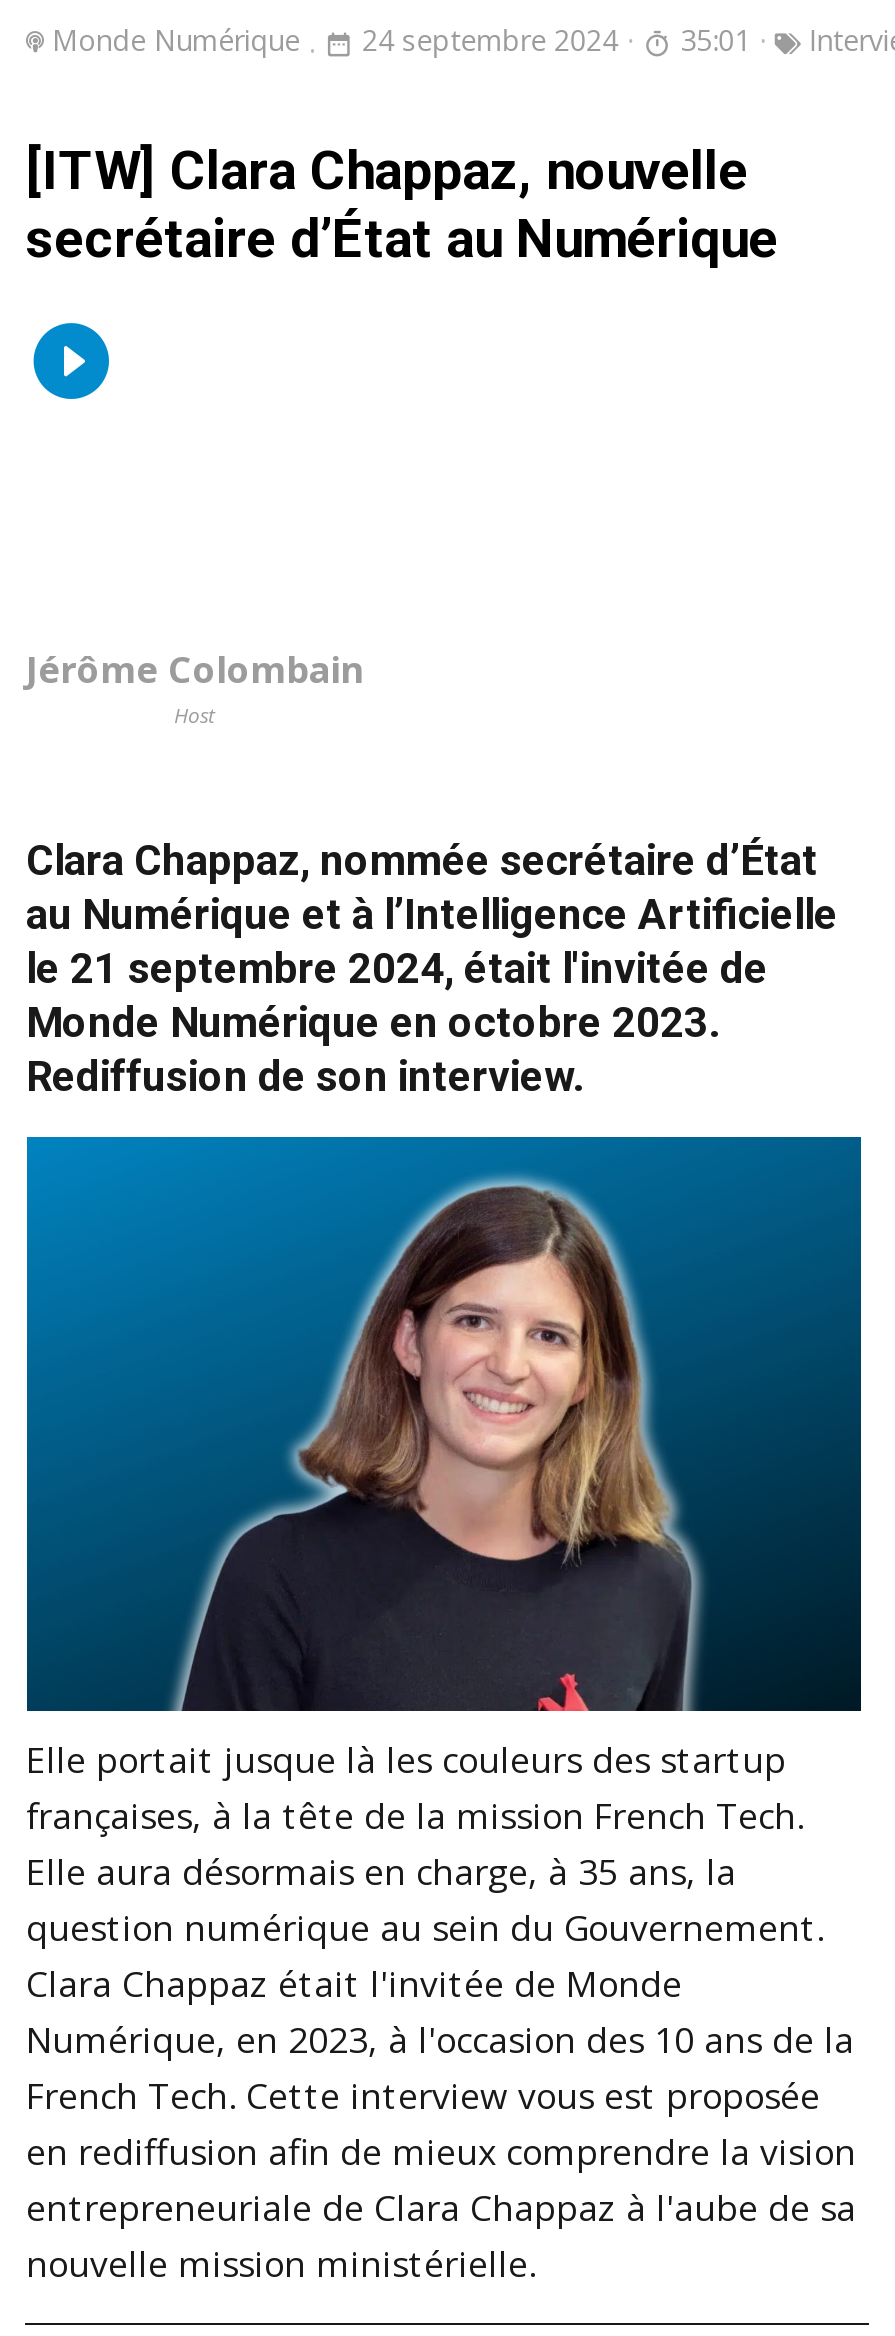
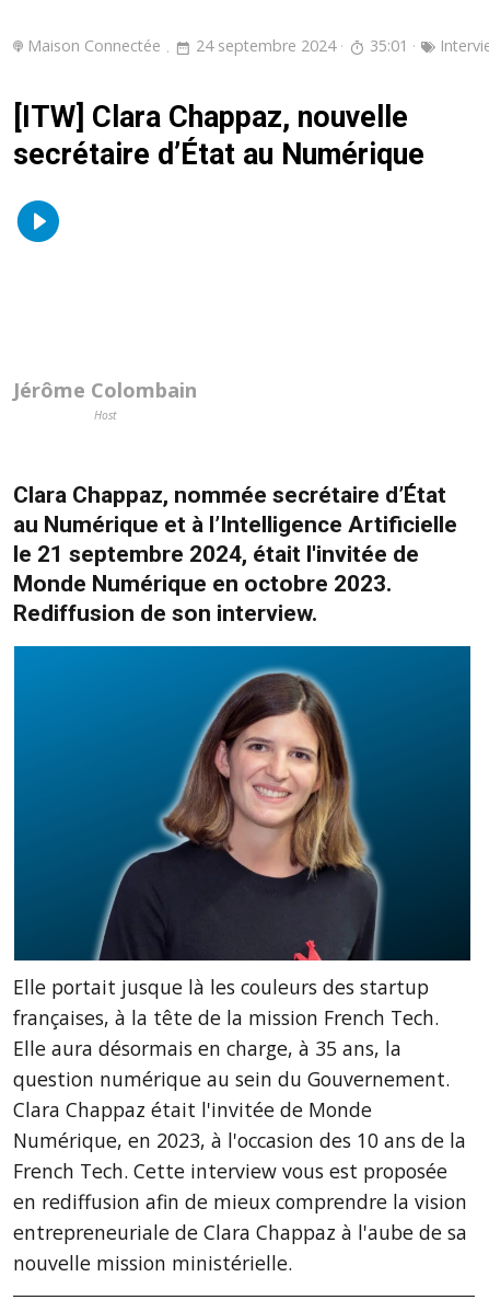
[52,21,300,59] Monde Numérique -> [28,35,161,56] Maison Connectée

